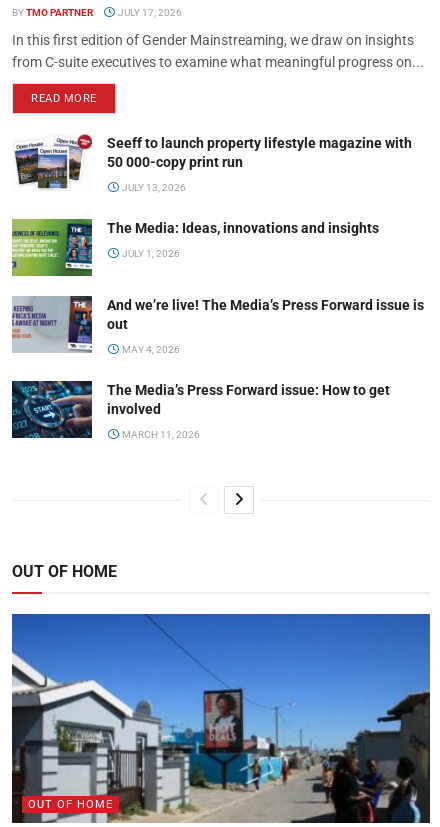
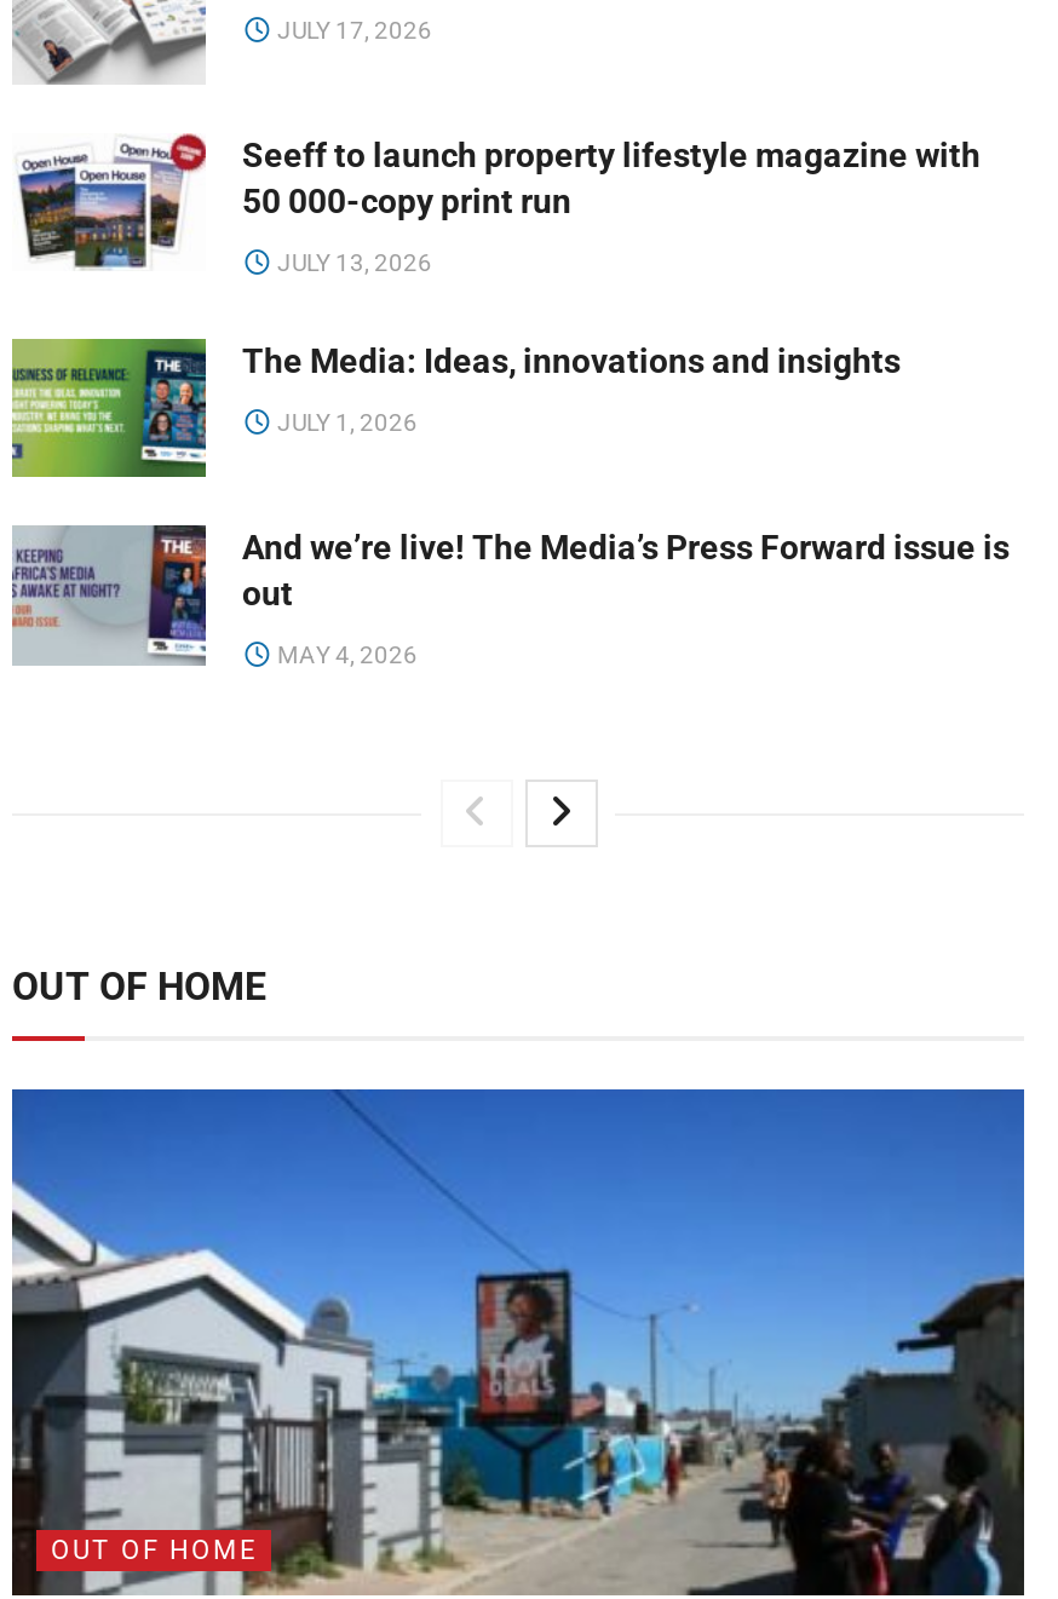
[12,7,93,18] BY TMO PARTNER -> none
[12,32,424,105] In this first edition of Gender Mainstreaming, we draw on insights | from C-suite executives to examine what meaningful progress on... | READ MORE -> none
[11,380,390,440] [image] | The Media’s Press Forward issue: How to get | involved | MARCH 11, 2026 -> none

